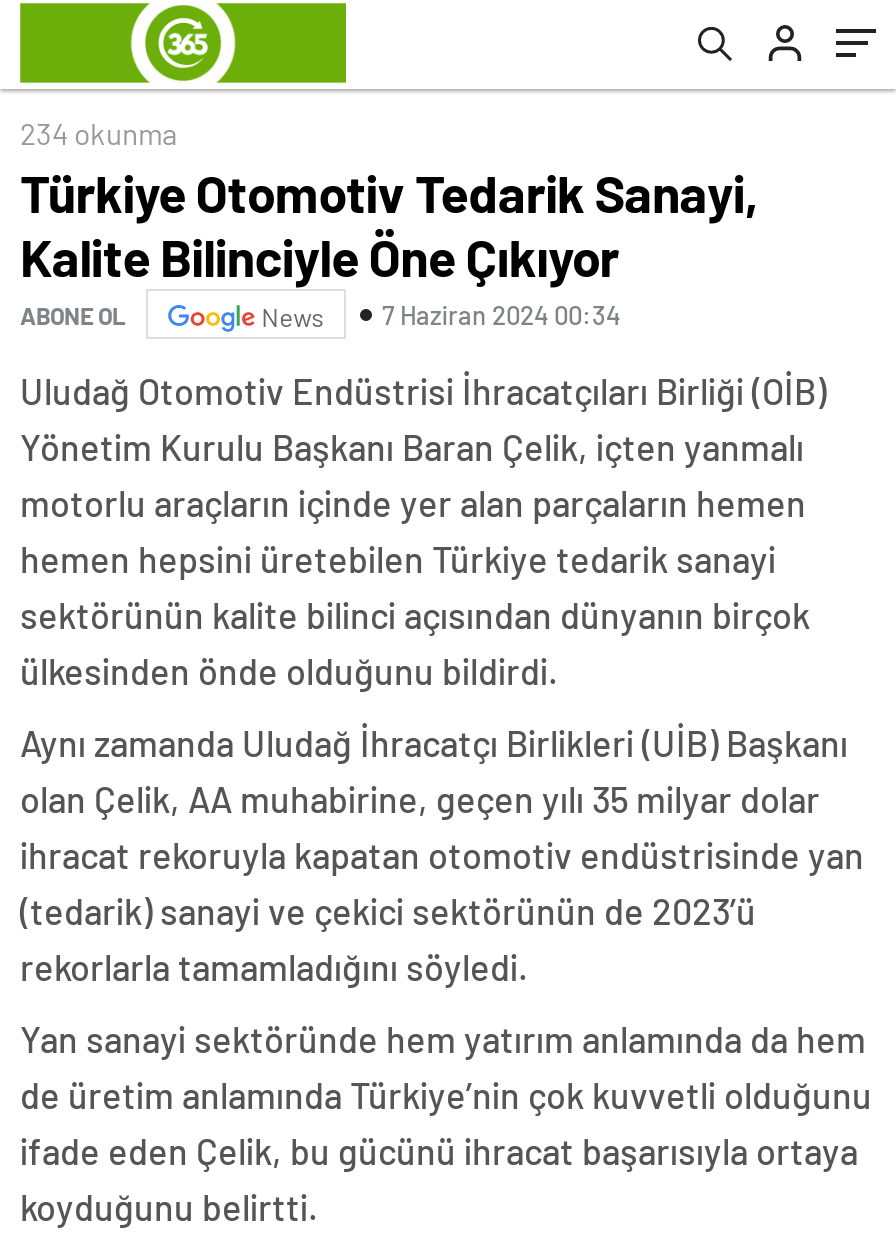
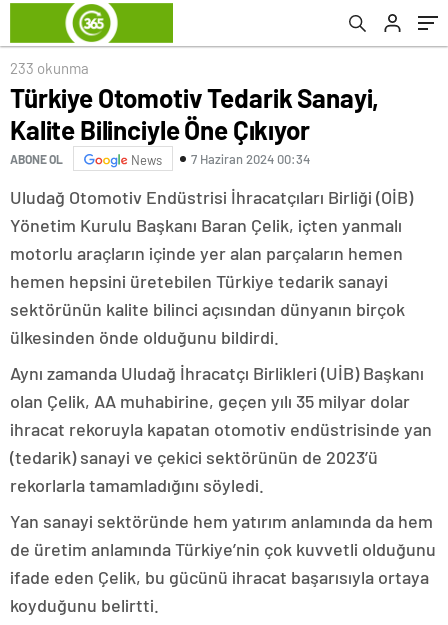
[20,115,178,151] 234 okunma -> [10,59,89,77] 233 okunma

